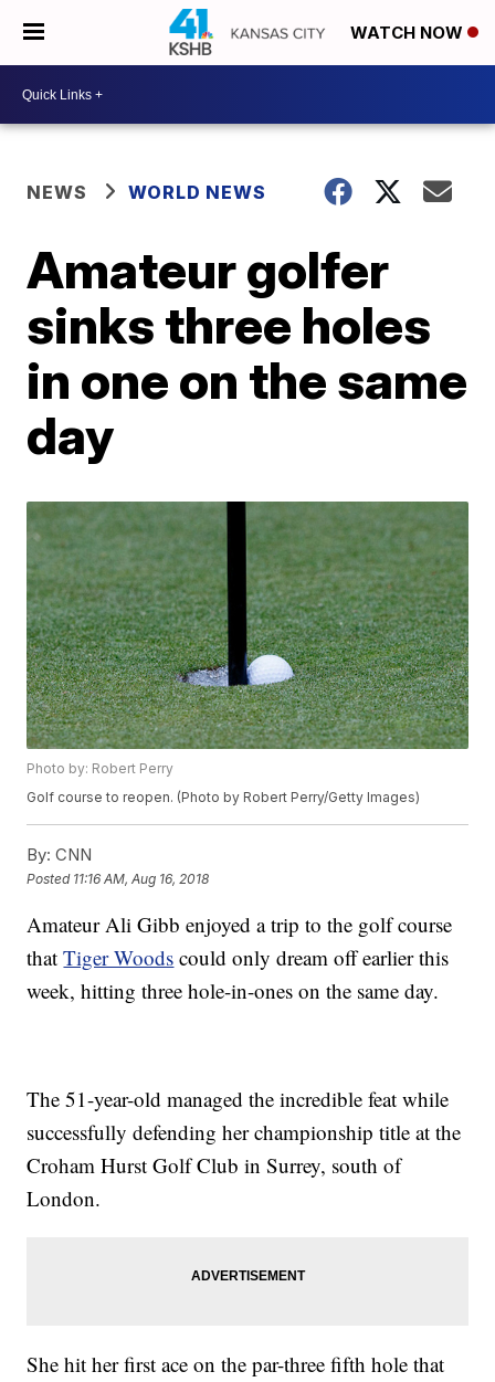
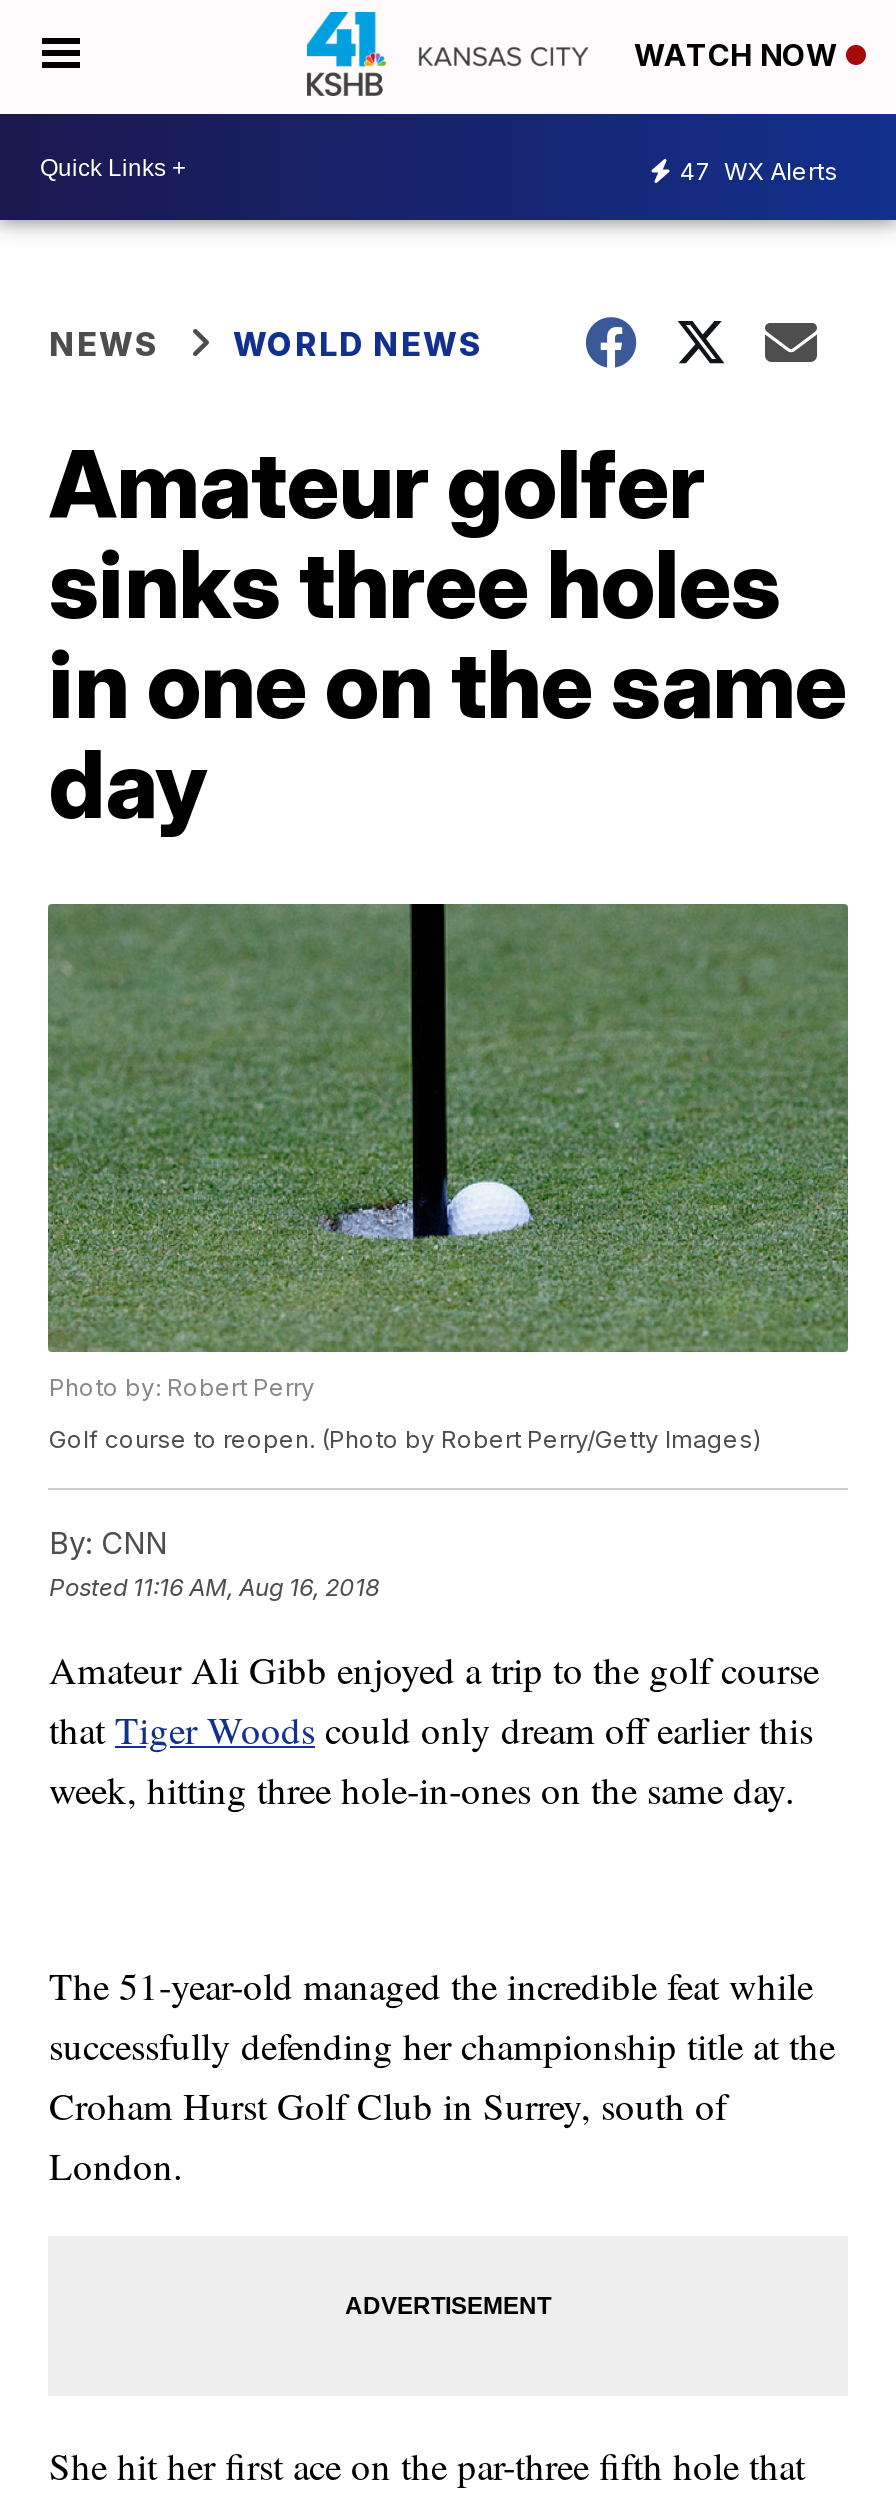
none -> [680,155,838,185] 47 WX Alerts

